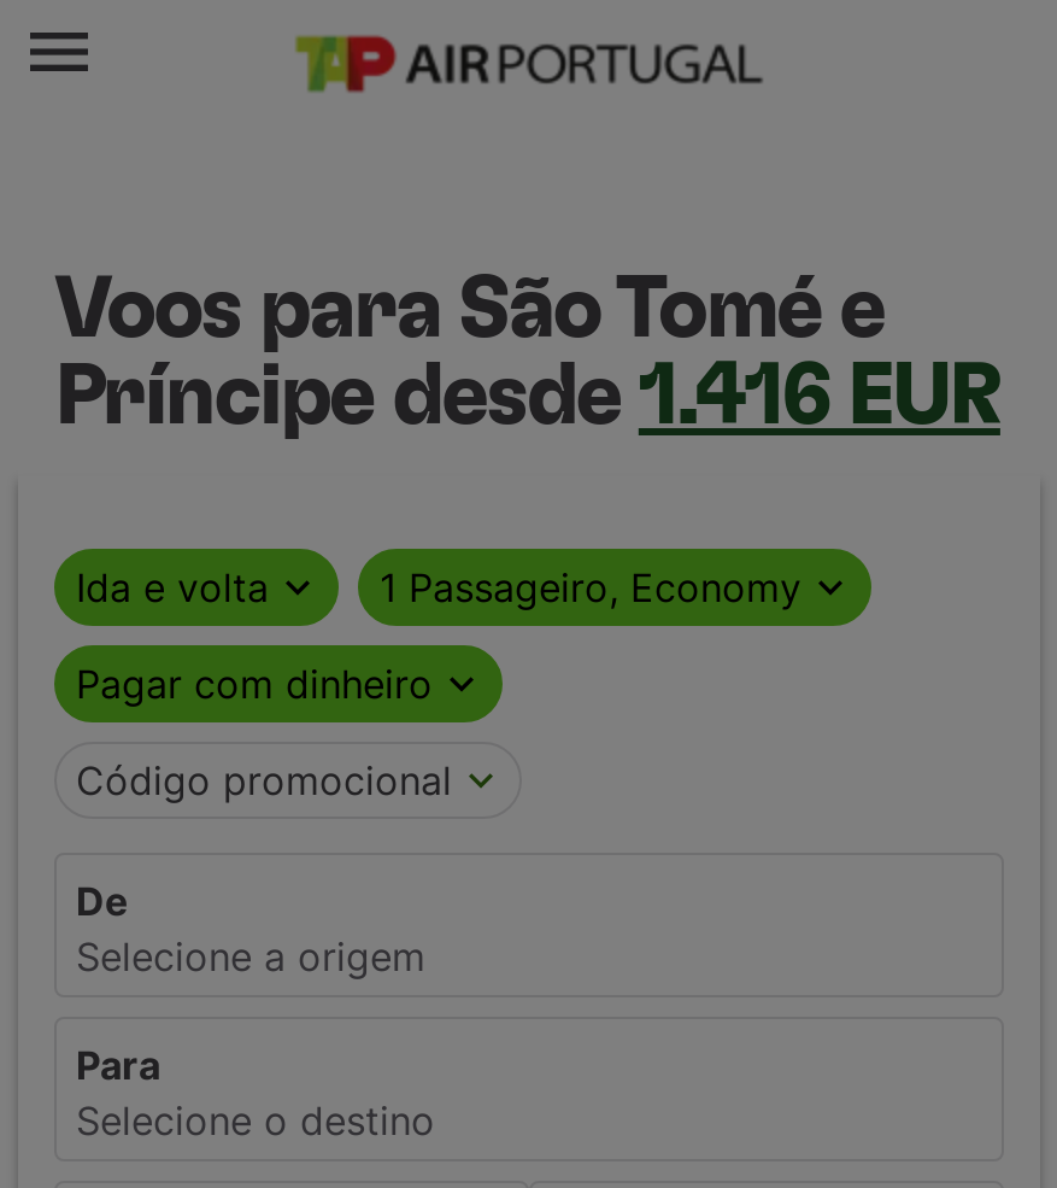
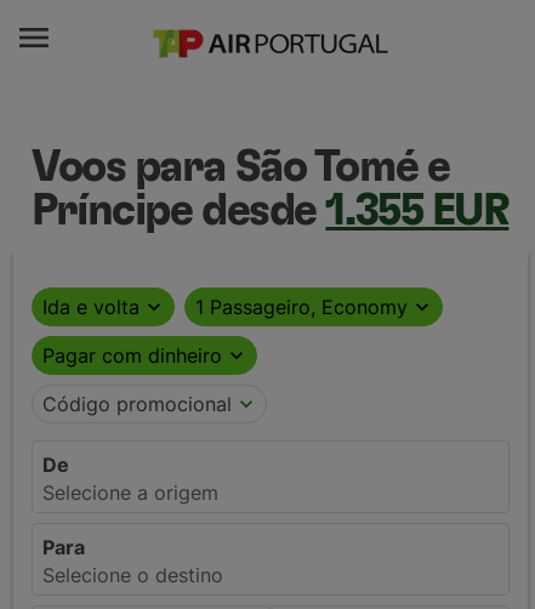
[54,353,1000,440] Príncipe desde 1.416 EUR -> [32,189,509,233] Príncipe desde 1.355 EUR

